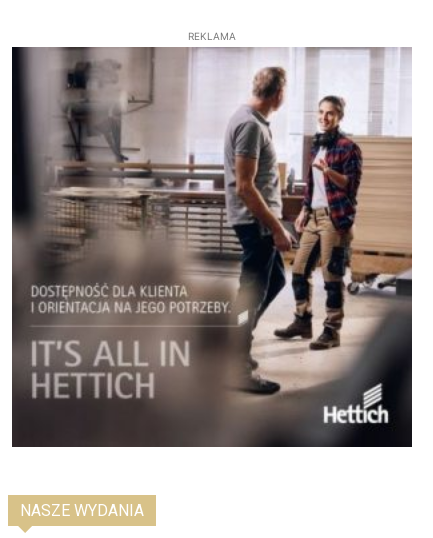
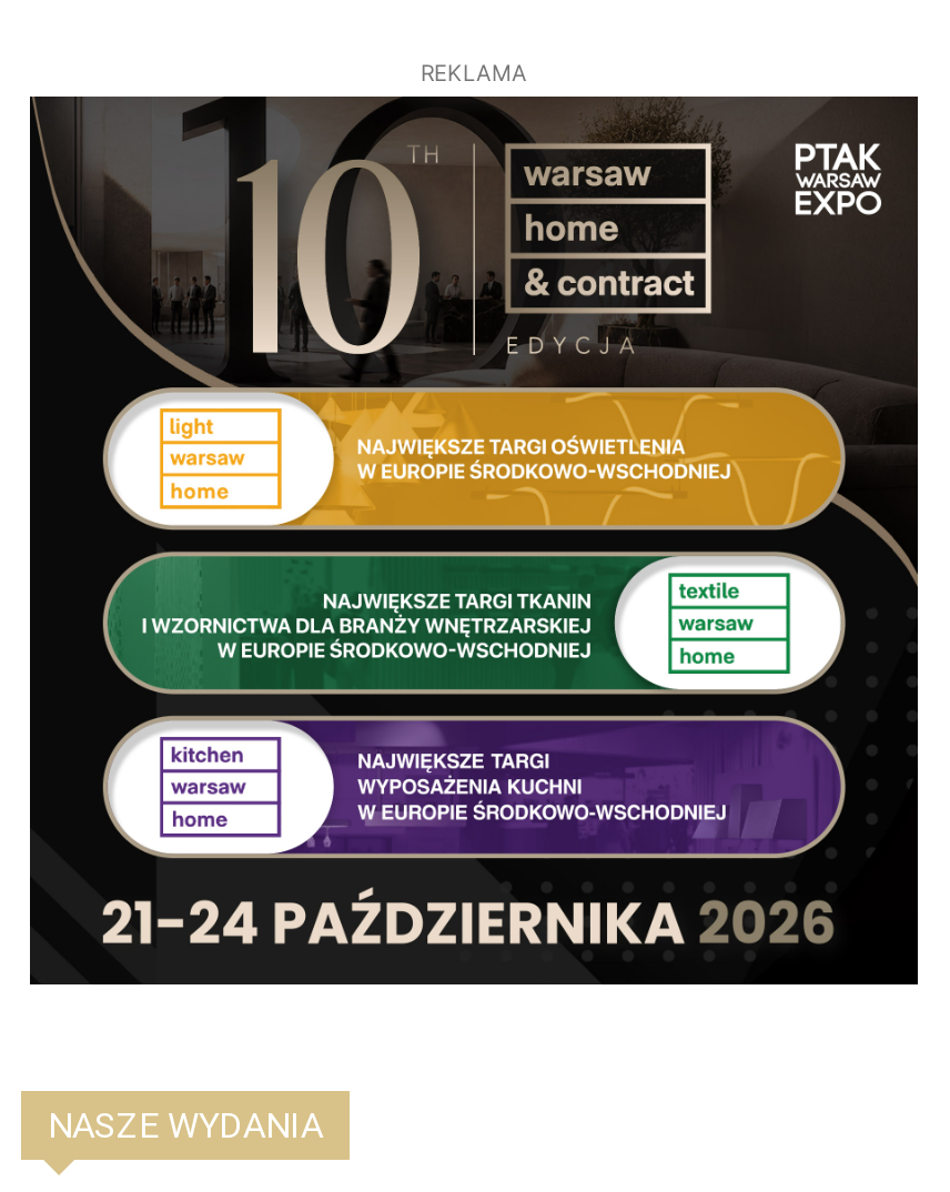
[11,47,413,447] [image] -> [28,94,920,982] [image]

